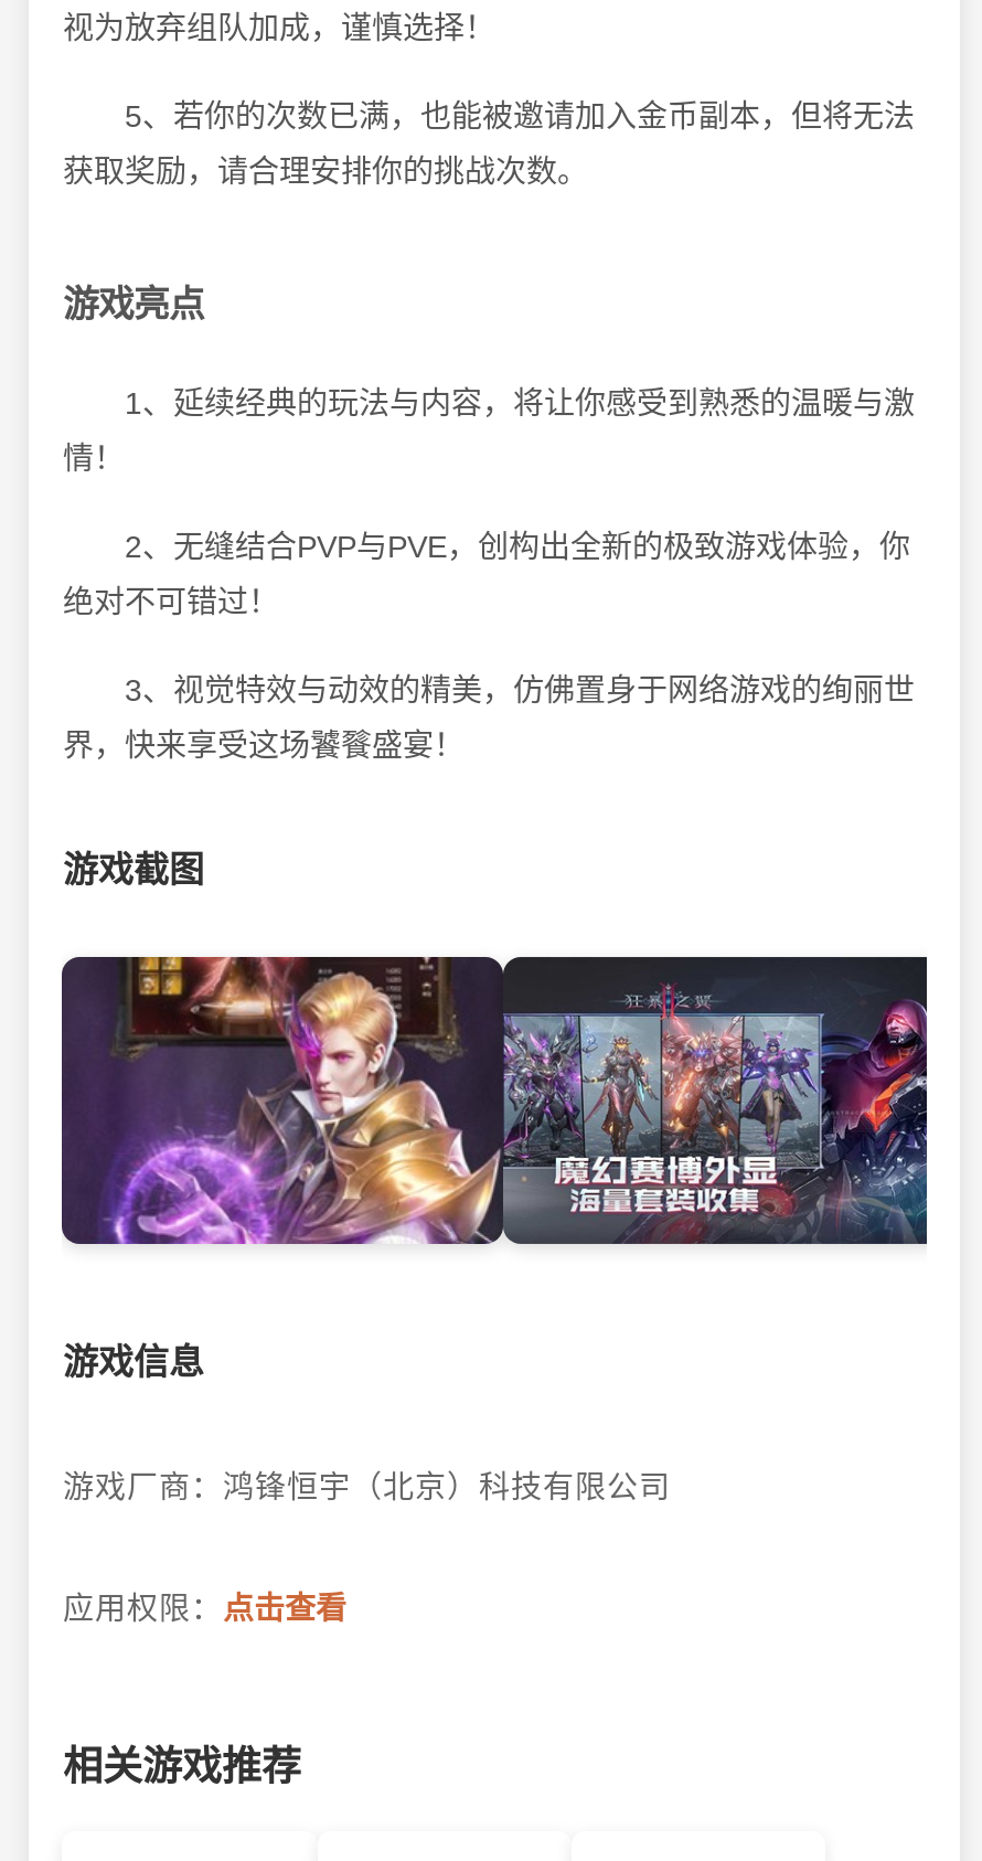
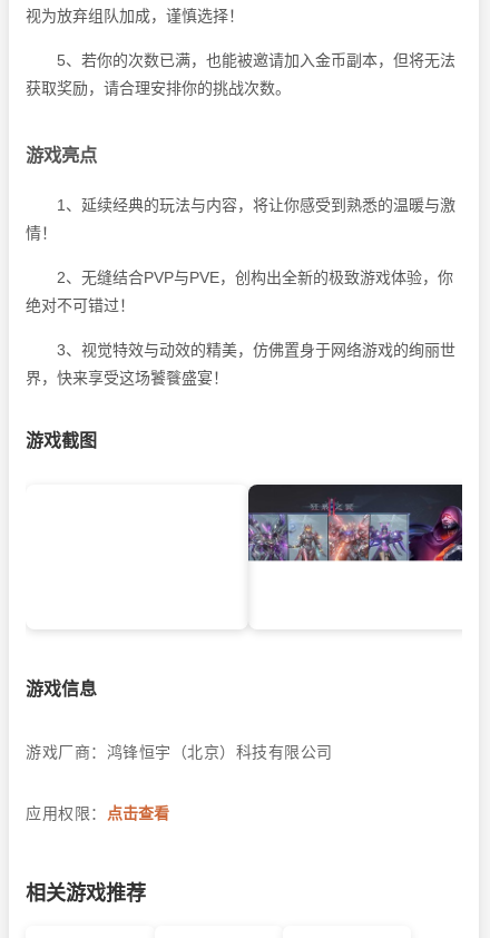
[60,955,929,1246] [image] -> [26,485,462,629] [image]

